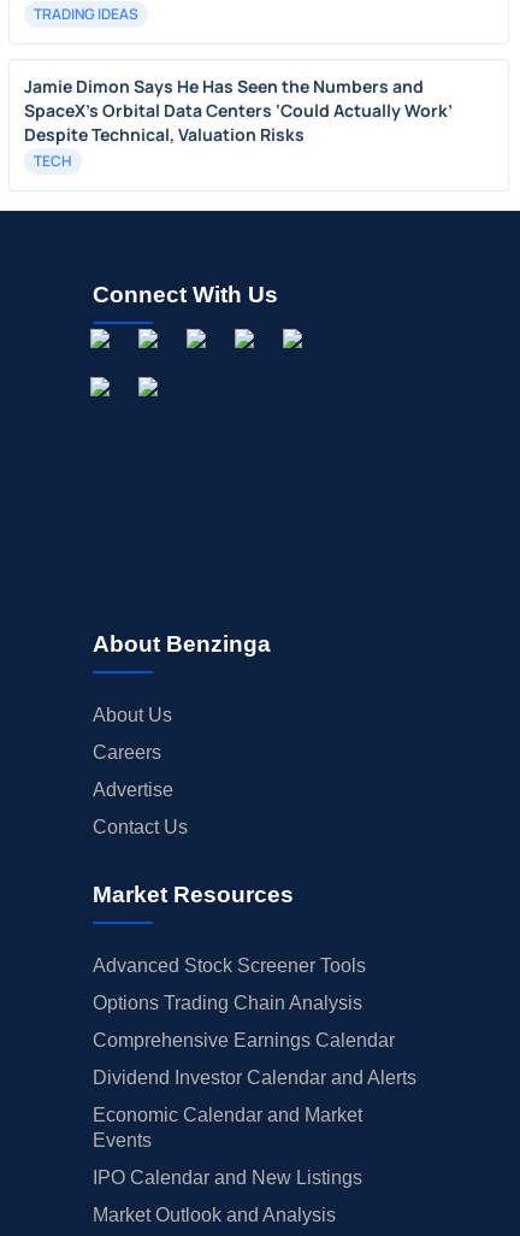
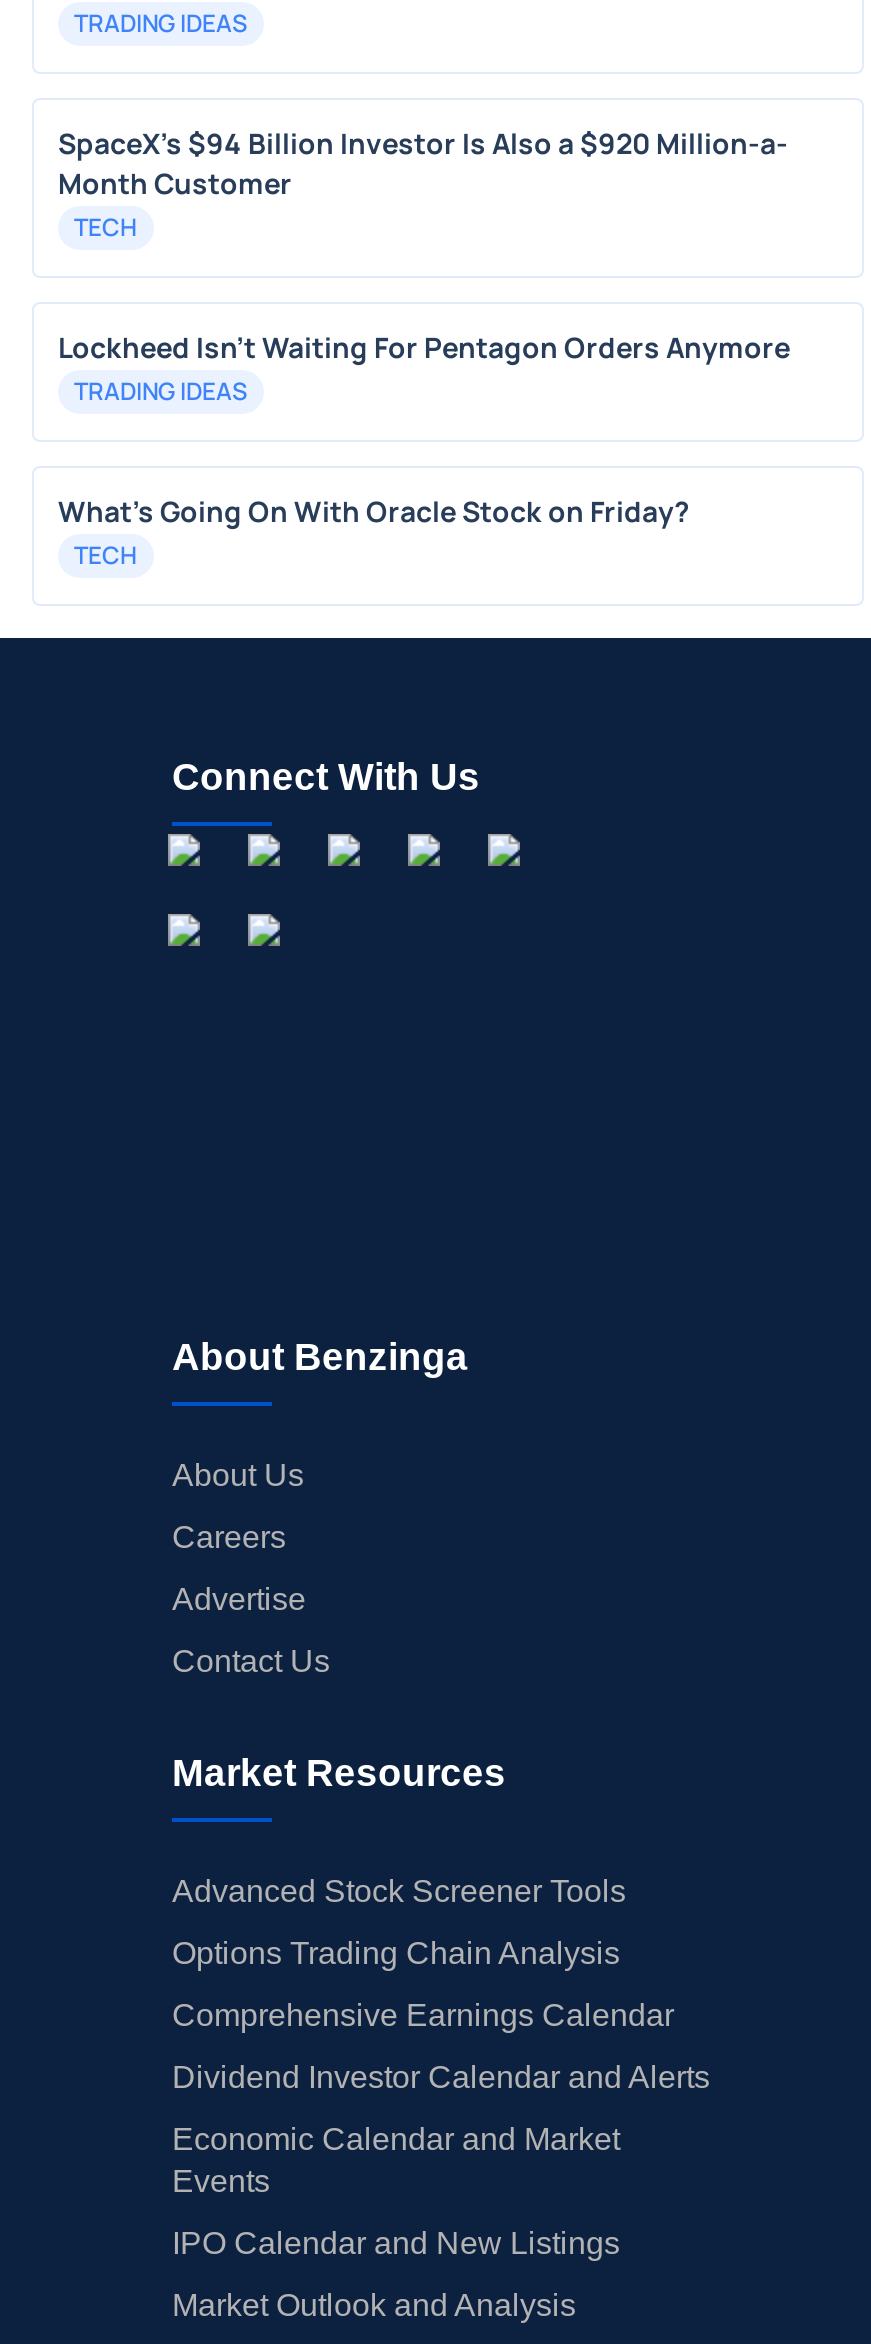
[24,75,453,146] Jamie Dimon Says He Has Seen the Numbers and | SpaceX’s Orbital Data Centers ‘Could Actually Work’ | Despite Technical, Valuation Risks -> [58,124,790,530] SpaceX’s $94 Billion Investor Is Also a $920 Million-a- | Month Customer | TECH | Lockheed Isn't Waiting For Pentagon Orders Anymore | TRADING IDEAS | What's Going On With Oracle Stock on Friday?

